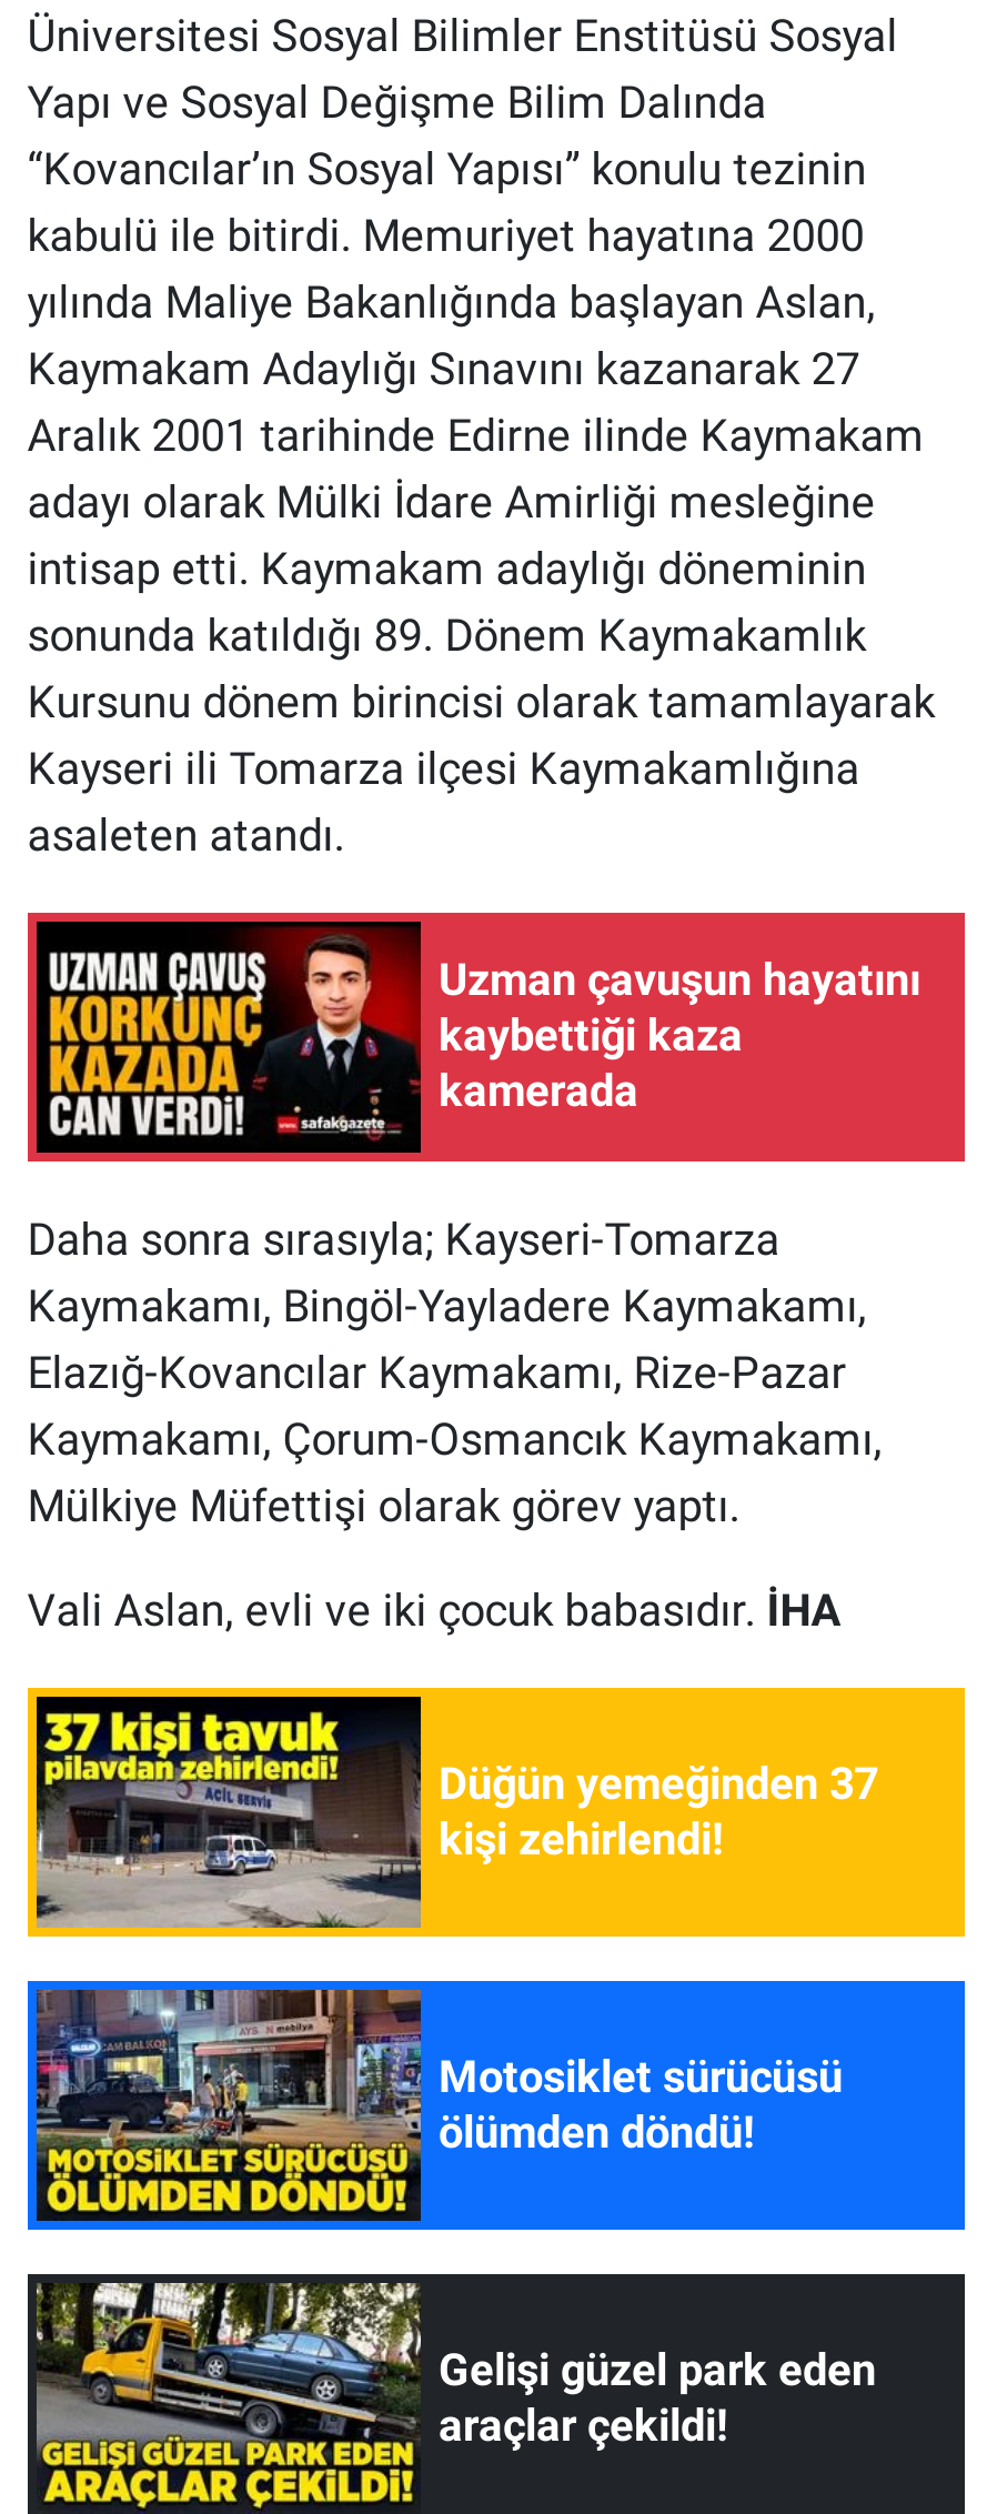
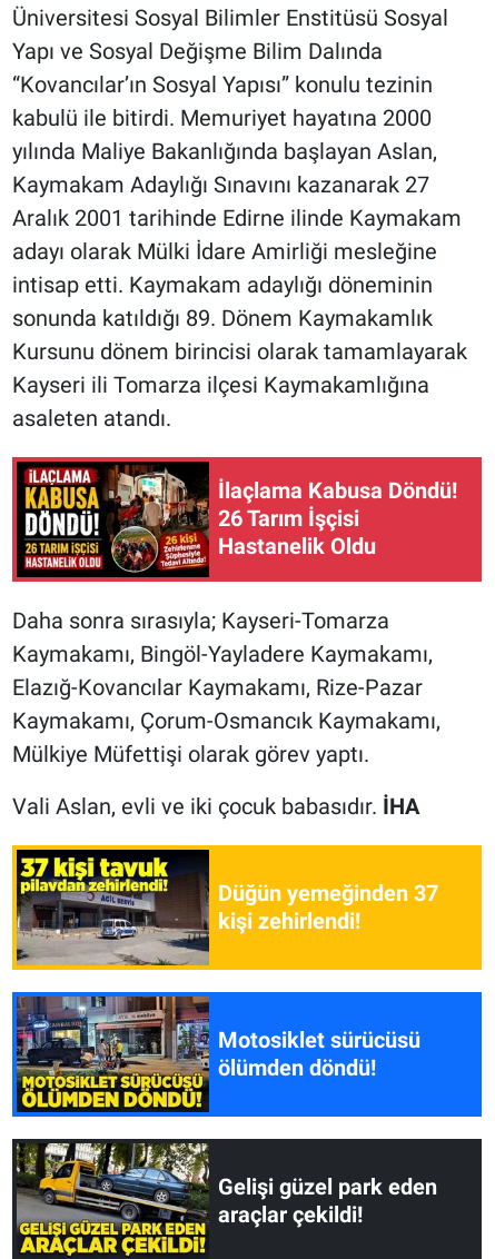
[48,926,920,1144] [image] | Uzman çavuşun hayatını | kaybettiği kaza | kamerada -> [23,464,457,574] [image] | İlaçlama Kabusa Döndü! | 26 Tarım İşçisi | Hastanelik Oldu

